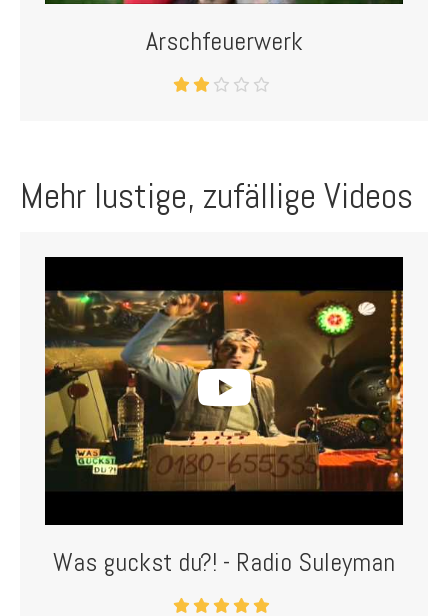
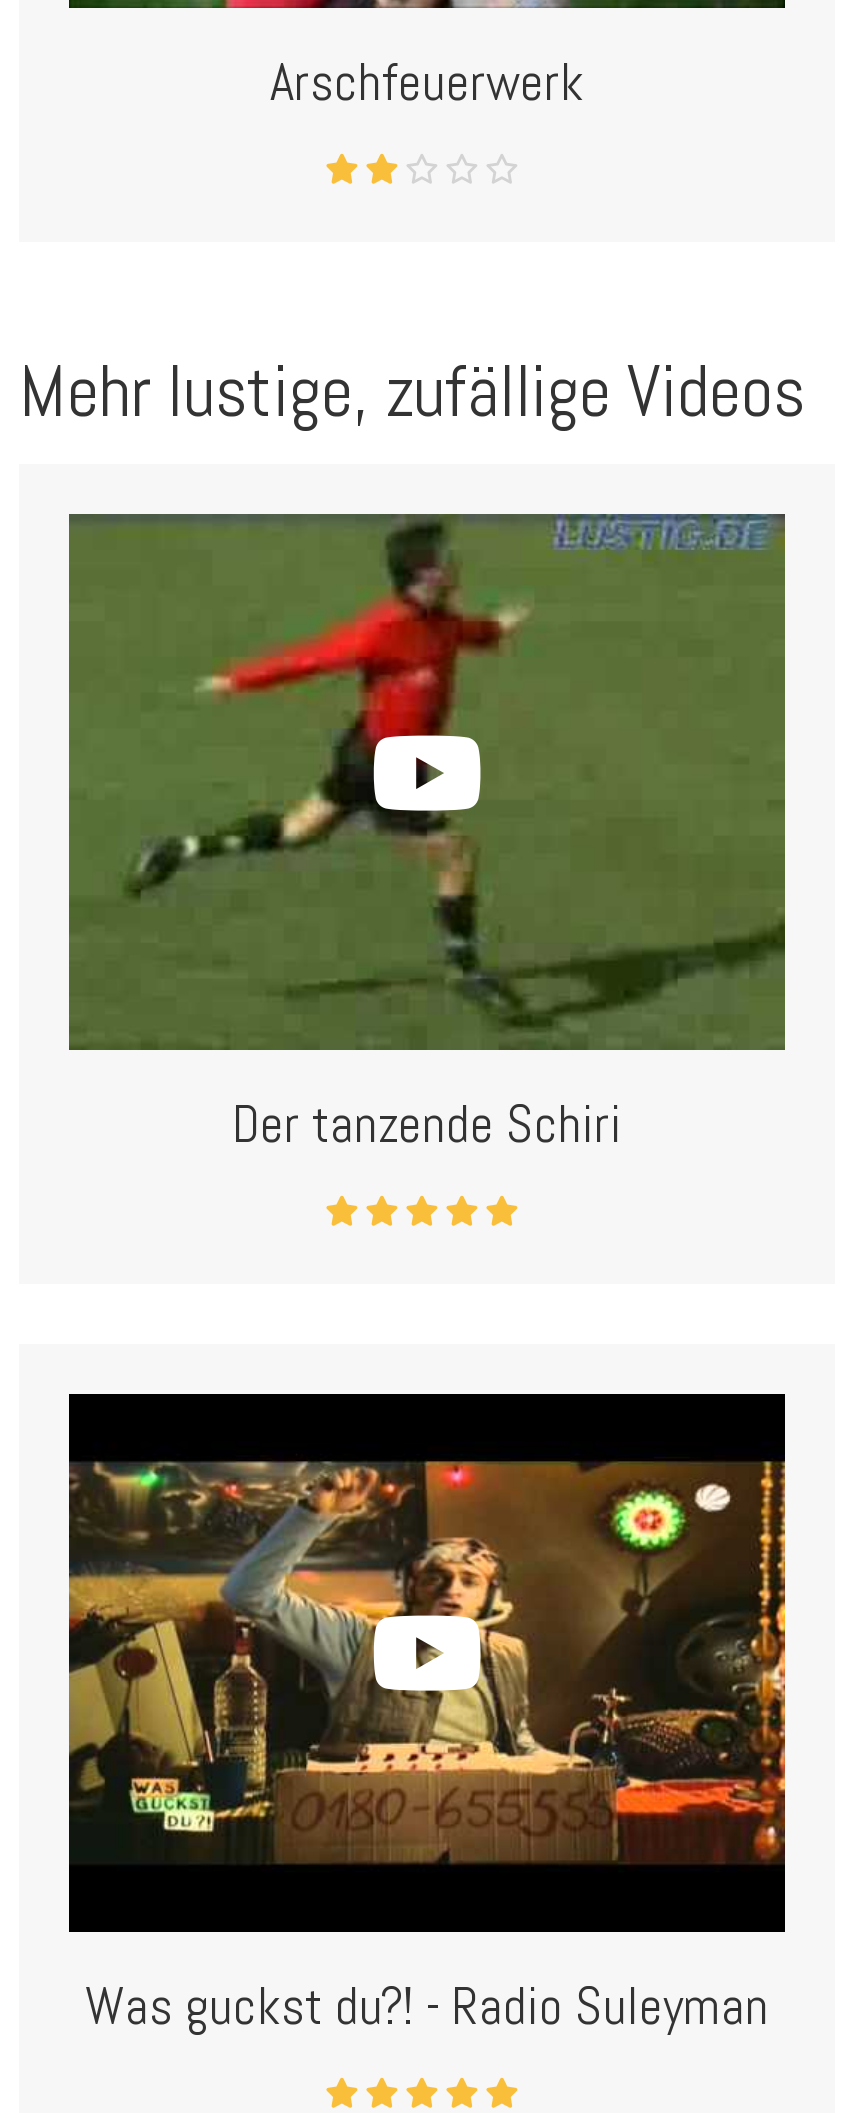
none -> [67,512,787,1158] [image] | Der tanzende Schiri

